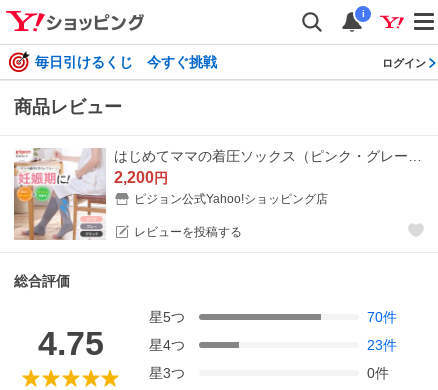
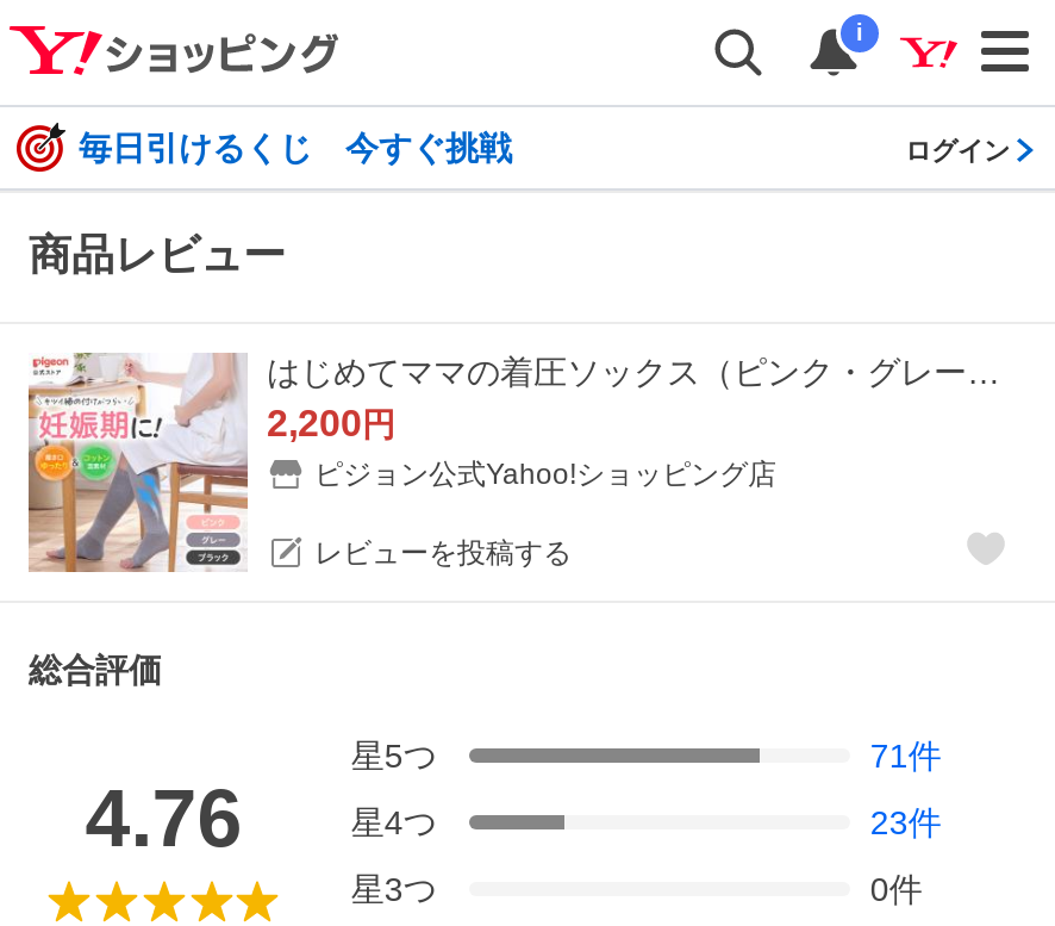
[367,309,397,325] 70件 -> [870,737,942,775] 71件
[38,324,104,362] 4.75 -> [85,772,242,863] 4.76

